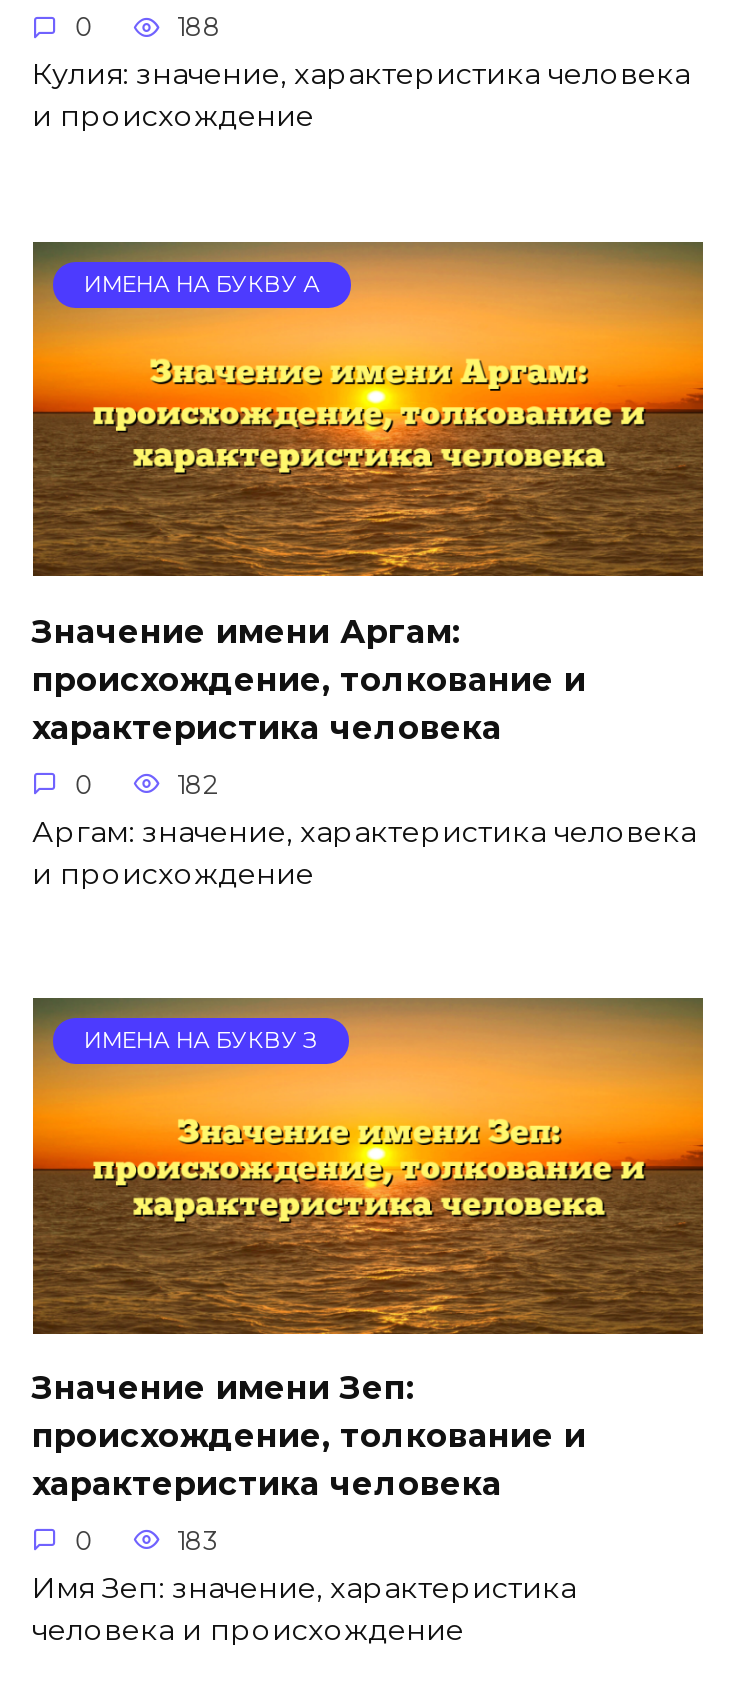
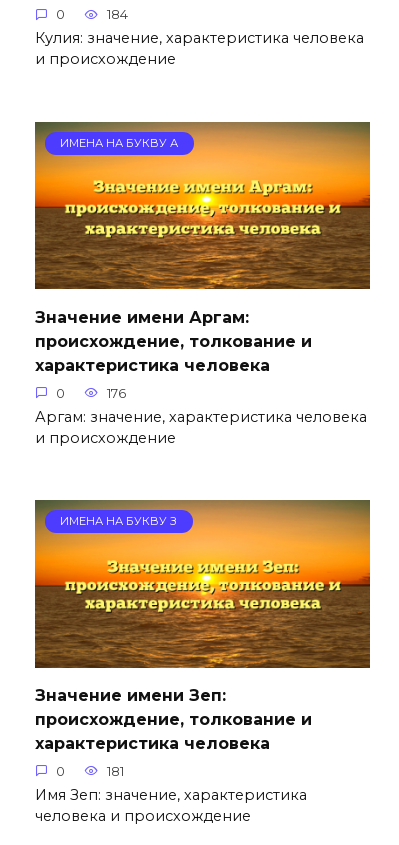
[177,13,221,43] 188 -> [107,7,128,22] 184
[177,769,217,799] 182 -> [107,386,126,401] 176
[177,1526,219,1556] 183 -> [107,764,124,779] 181

